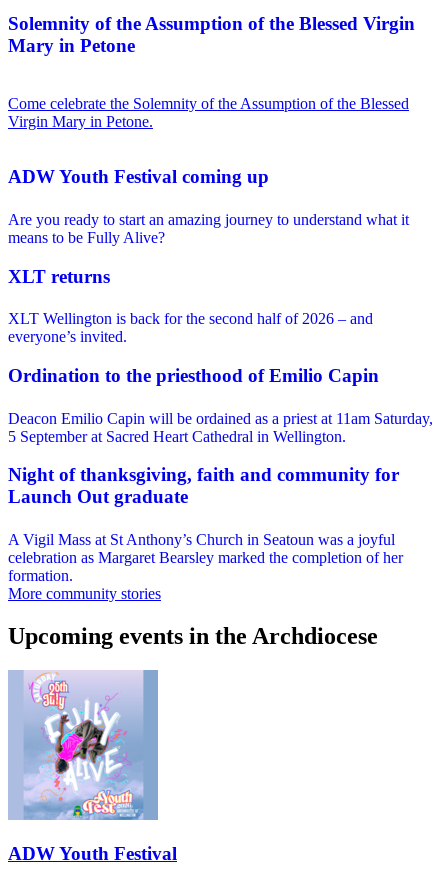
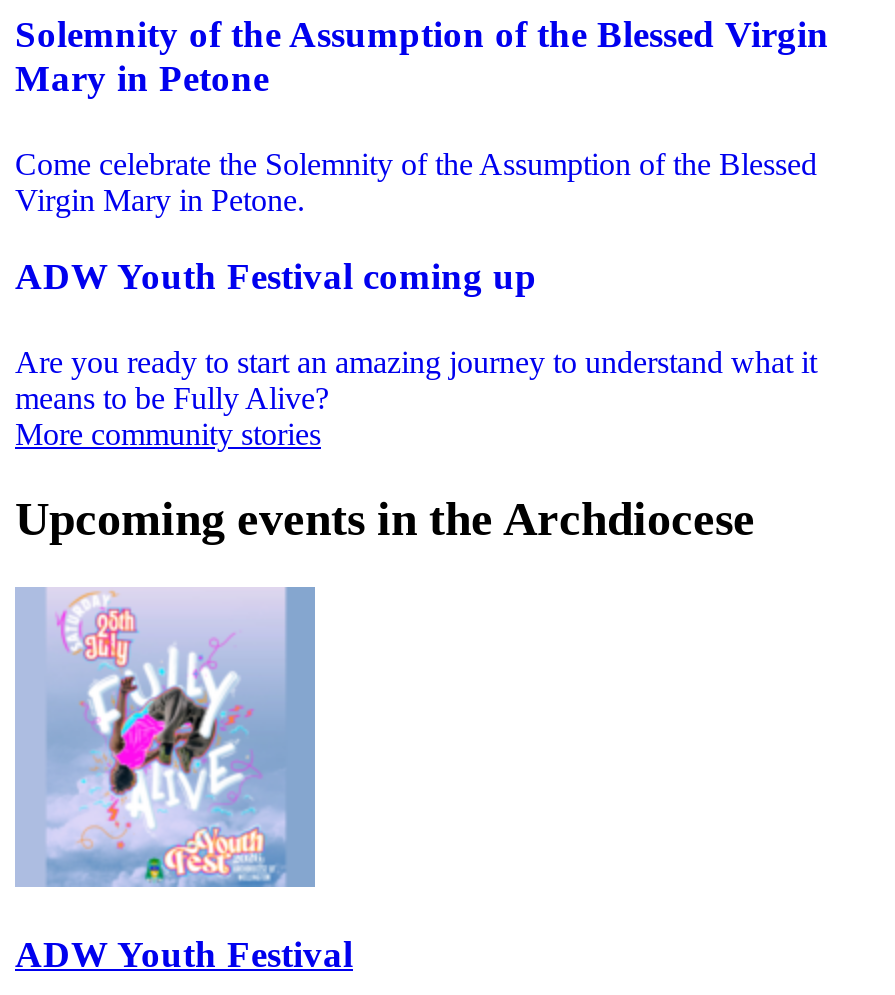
[8,265,433,584] XLT returns | XLT Wellington is back for the second half of 2026 – and | everyone’s invited. | Ordination to the priesthood of Emilio Capin | Deacon Emilio Capin will be ordained as a priest at 11am Saturday, | 5 September at Sacred Heart Cathedral in Wellington. | Night of thanksgiving, faith and community for | Launch Out graduate | A Vigil Mass at St Anthony’s Church in Seatoun was a joyful | celebration as Margaret Bearsley marked the completion of her | formation. -> none

